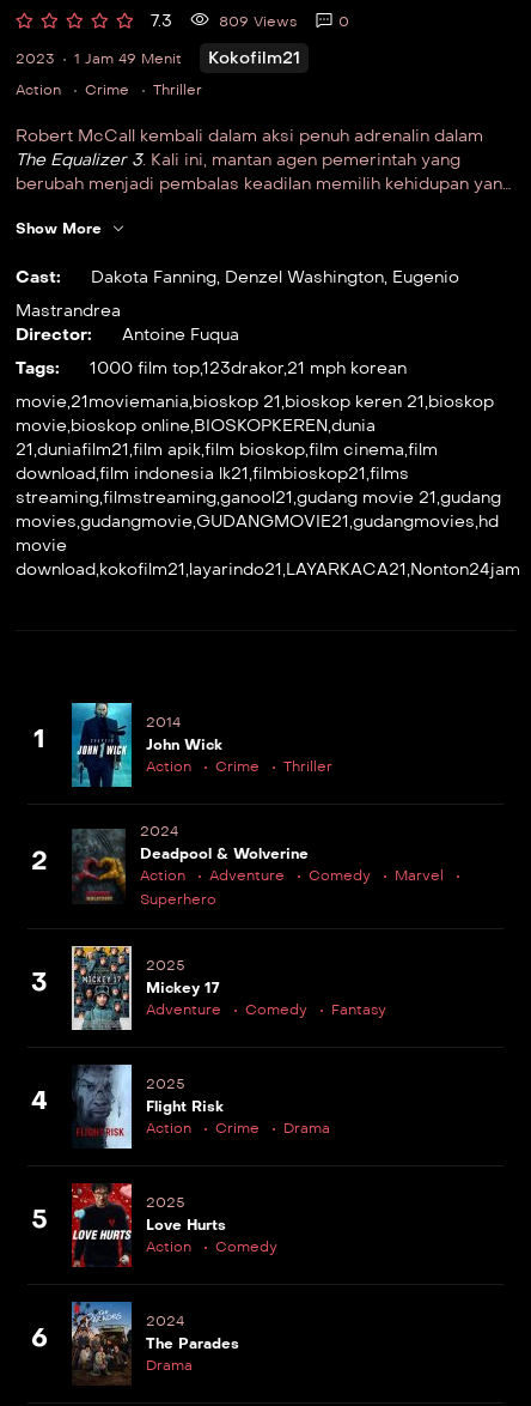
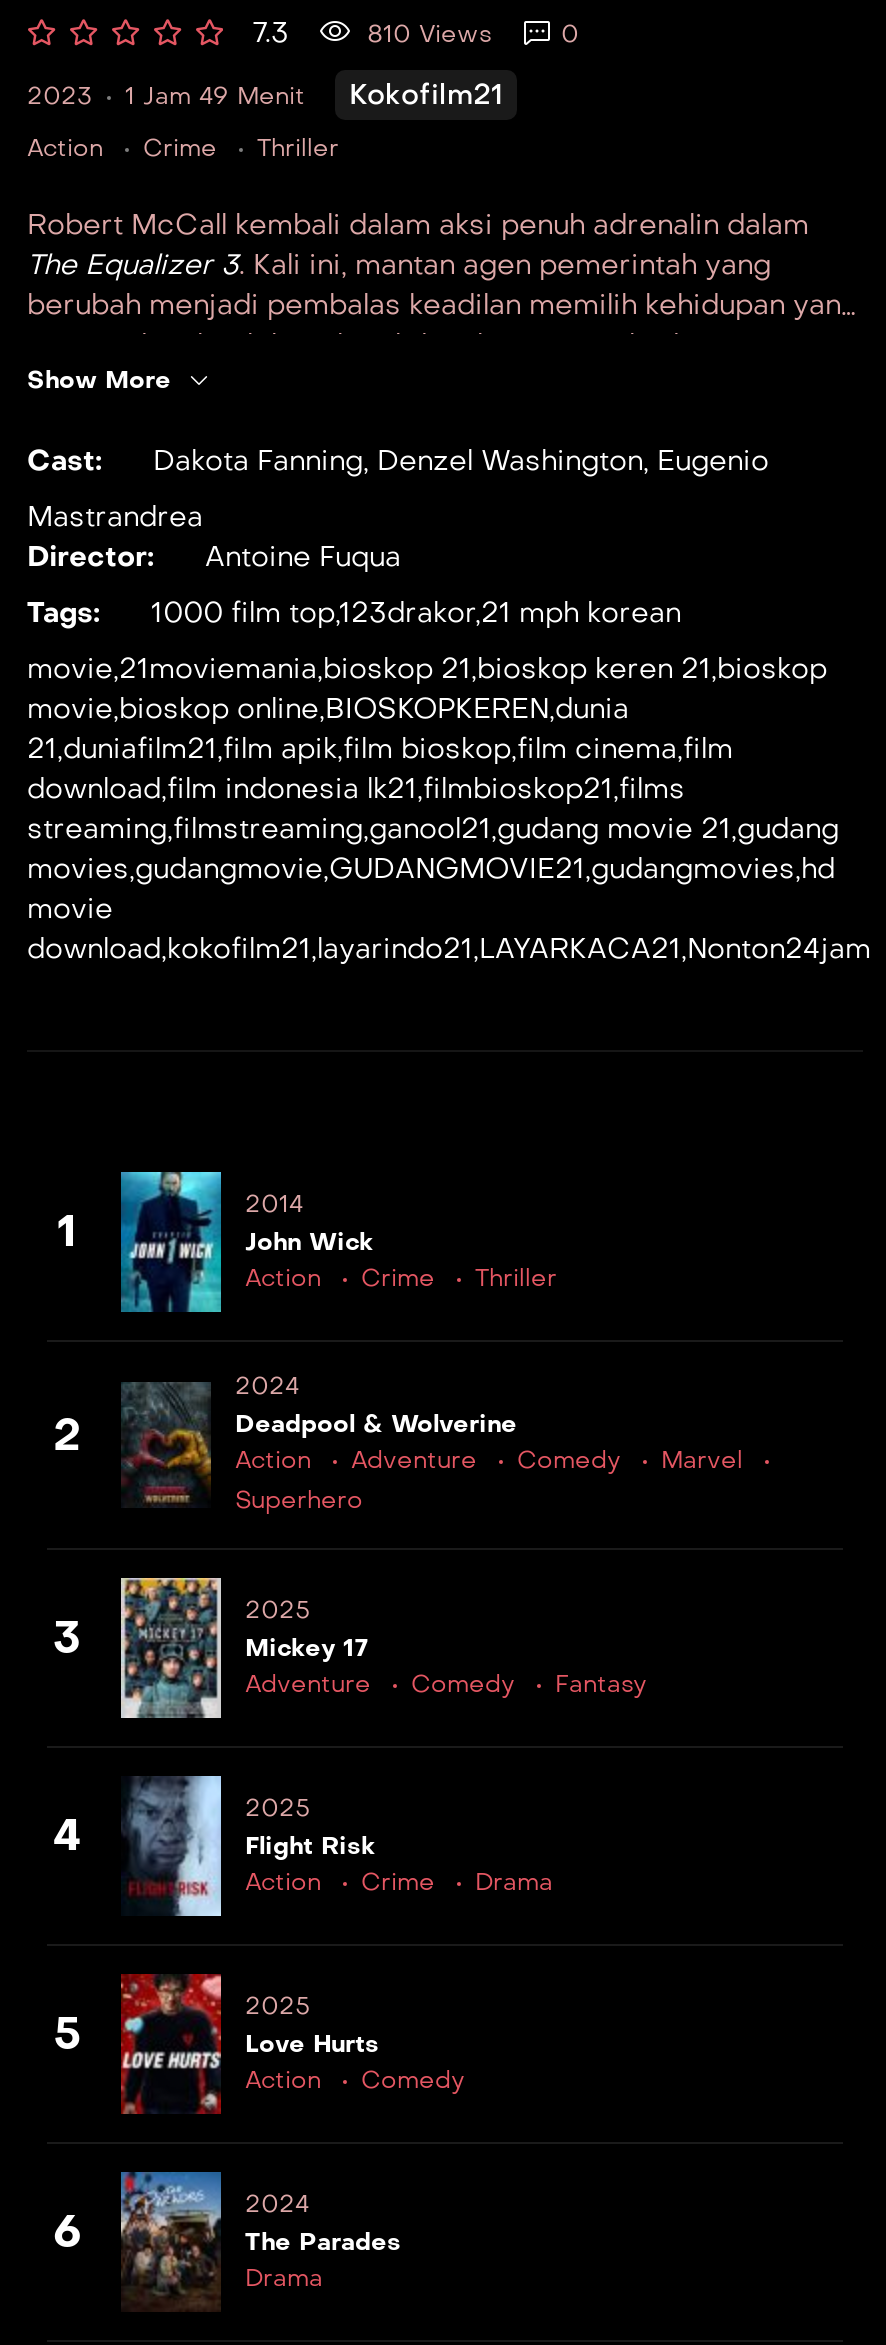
[214,13,297,30] 809 Views -> [359,20,491,48] 810 Views

